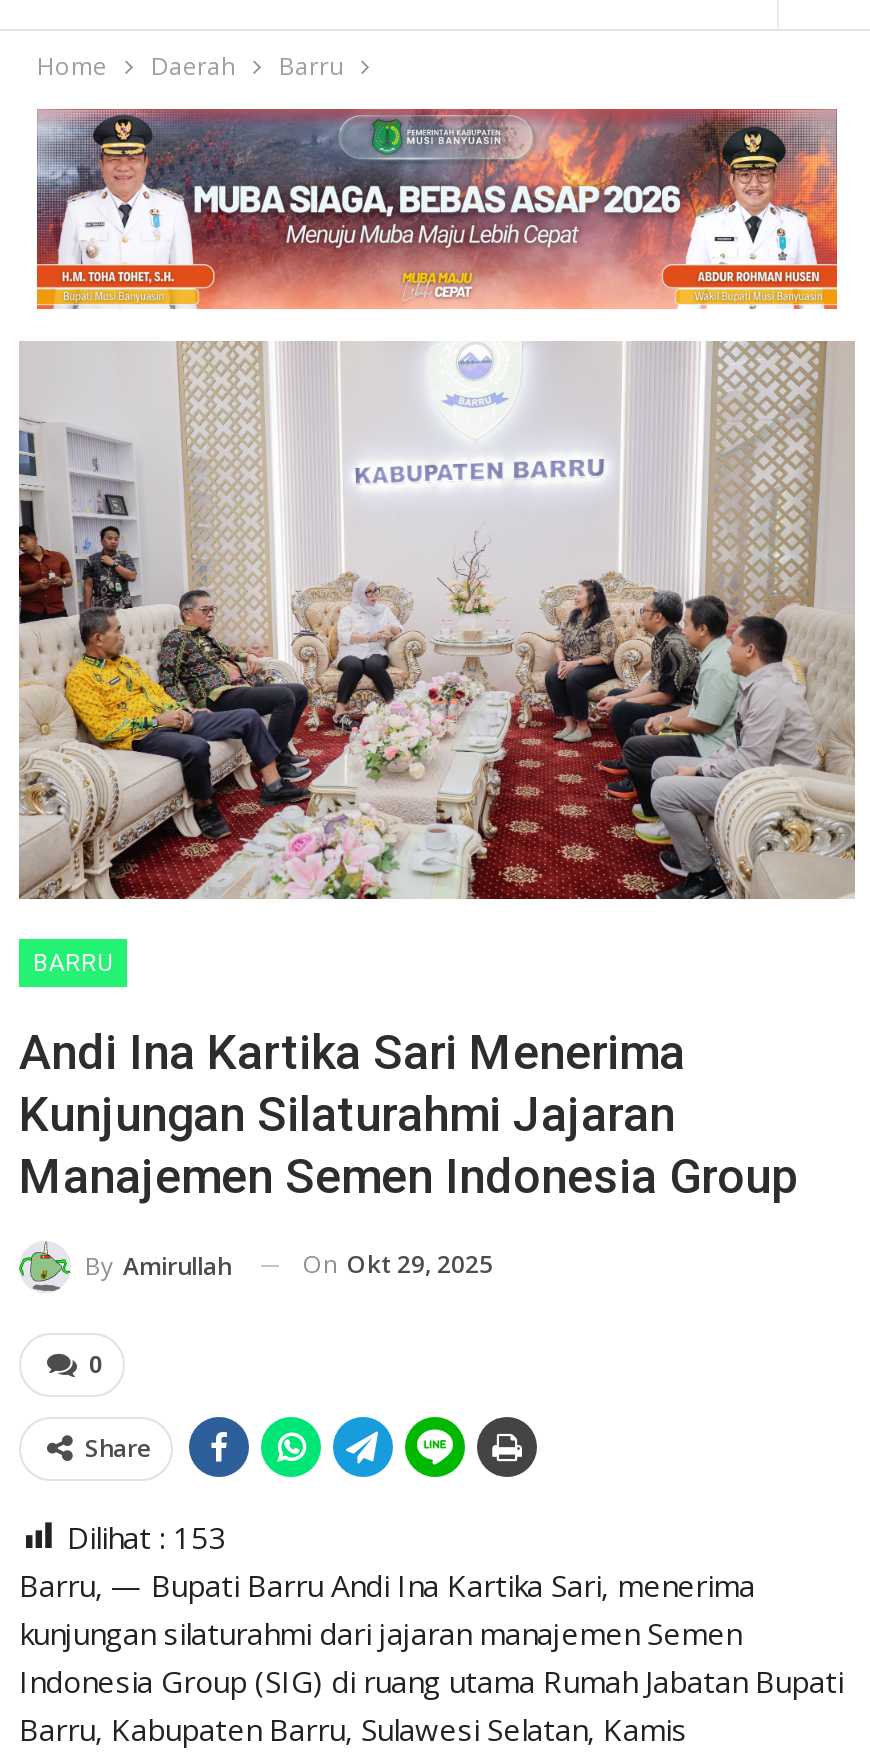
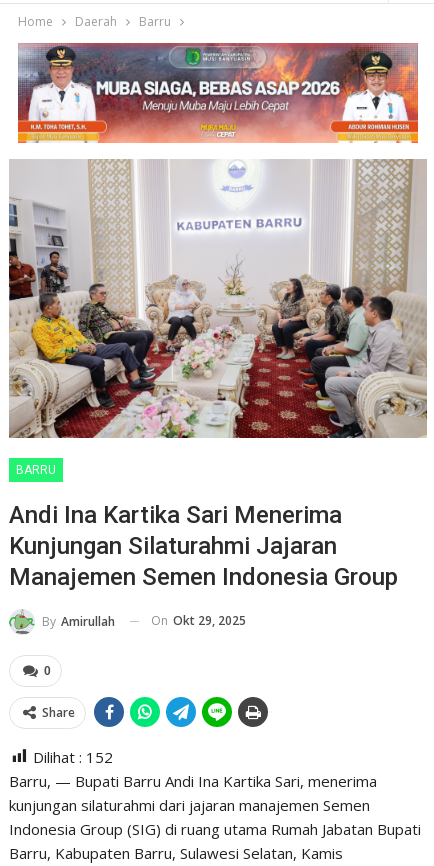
[67,1516,227,1556] Dilihat : 153 -> [33,746,113,766] Dilihat : 152

